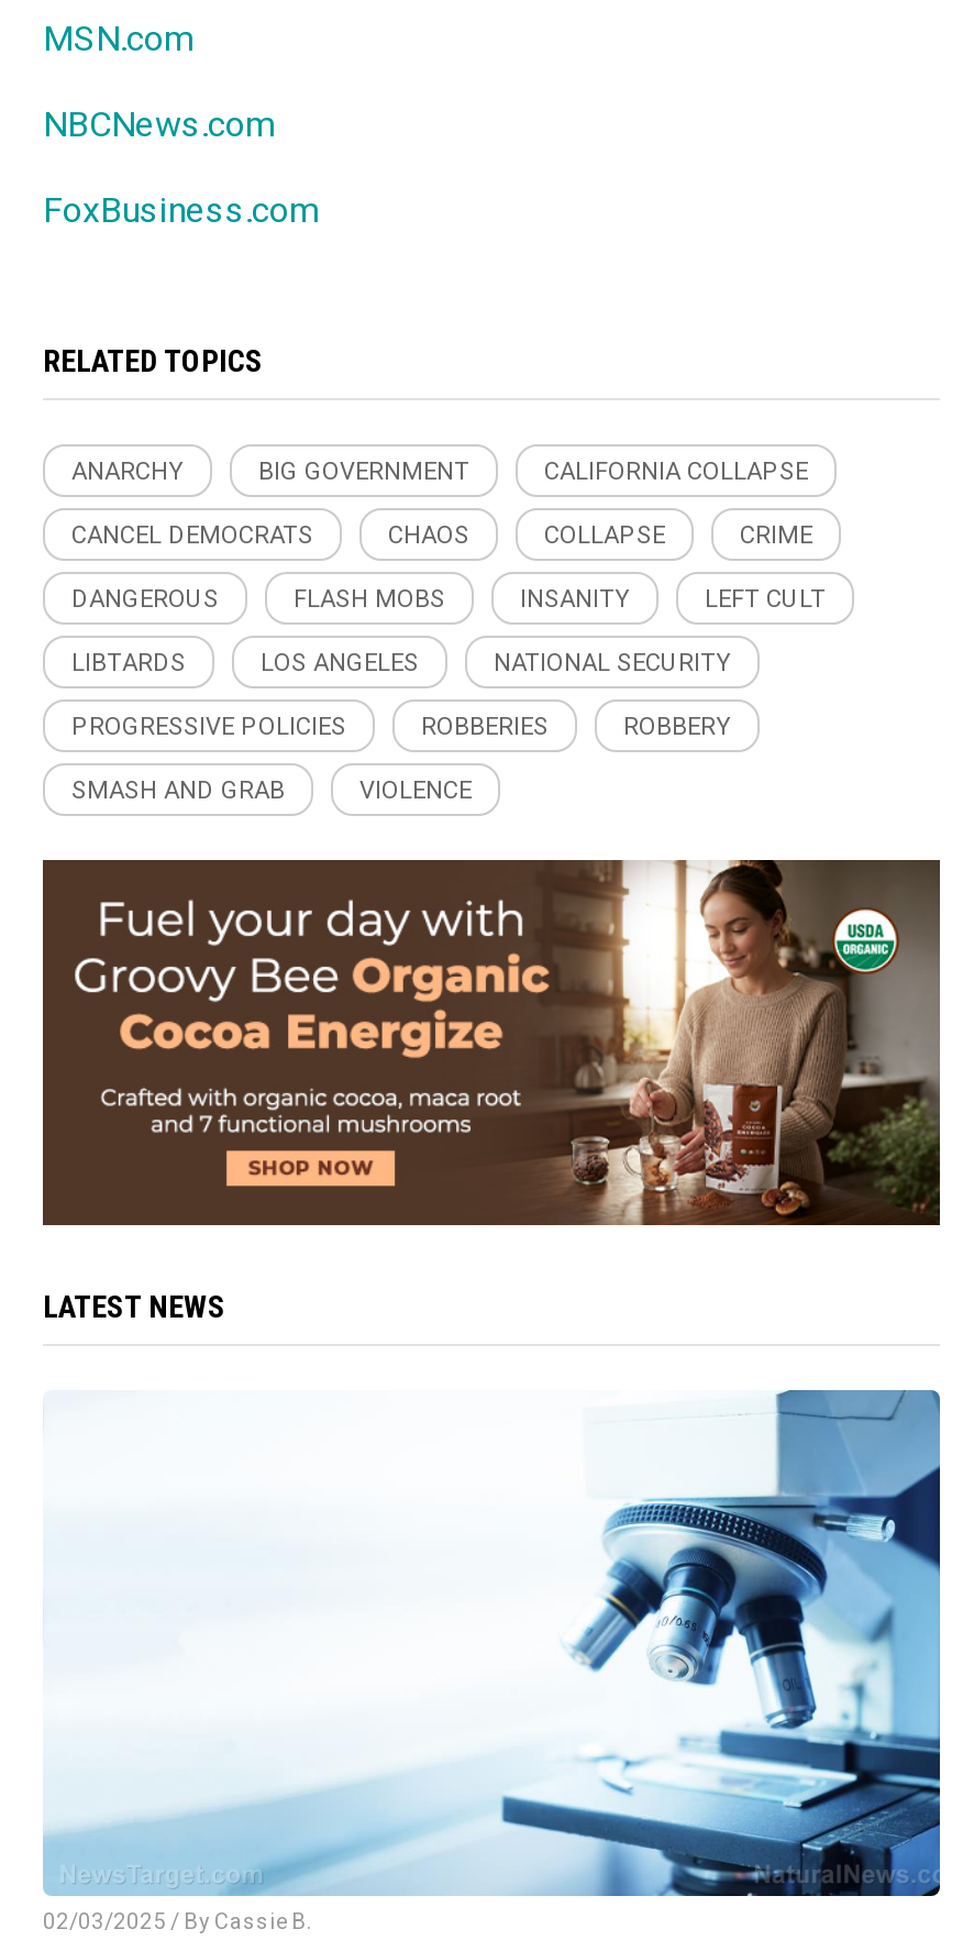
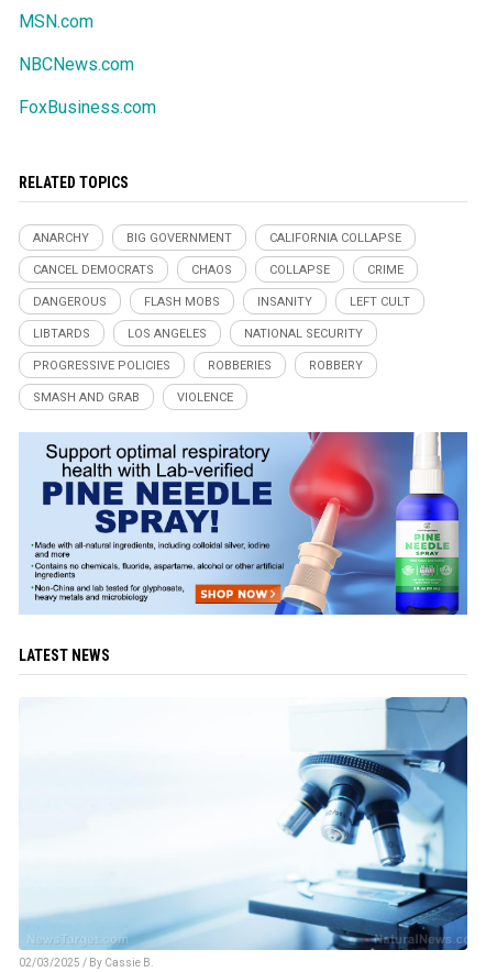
[41,858,942,1227] [image] -> [19,431,468,616] [image]

